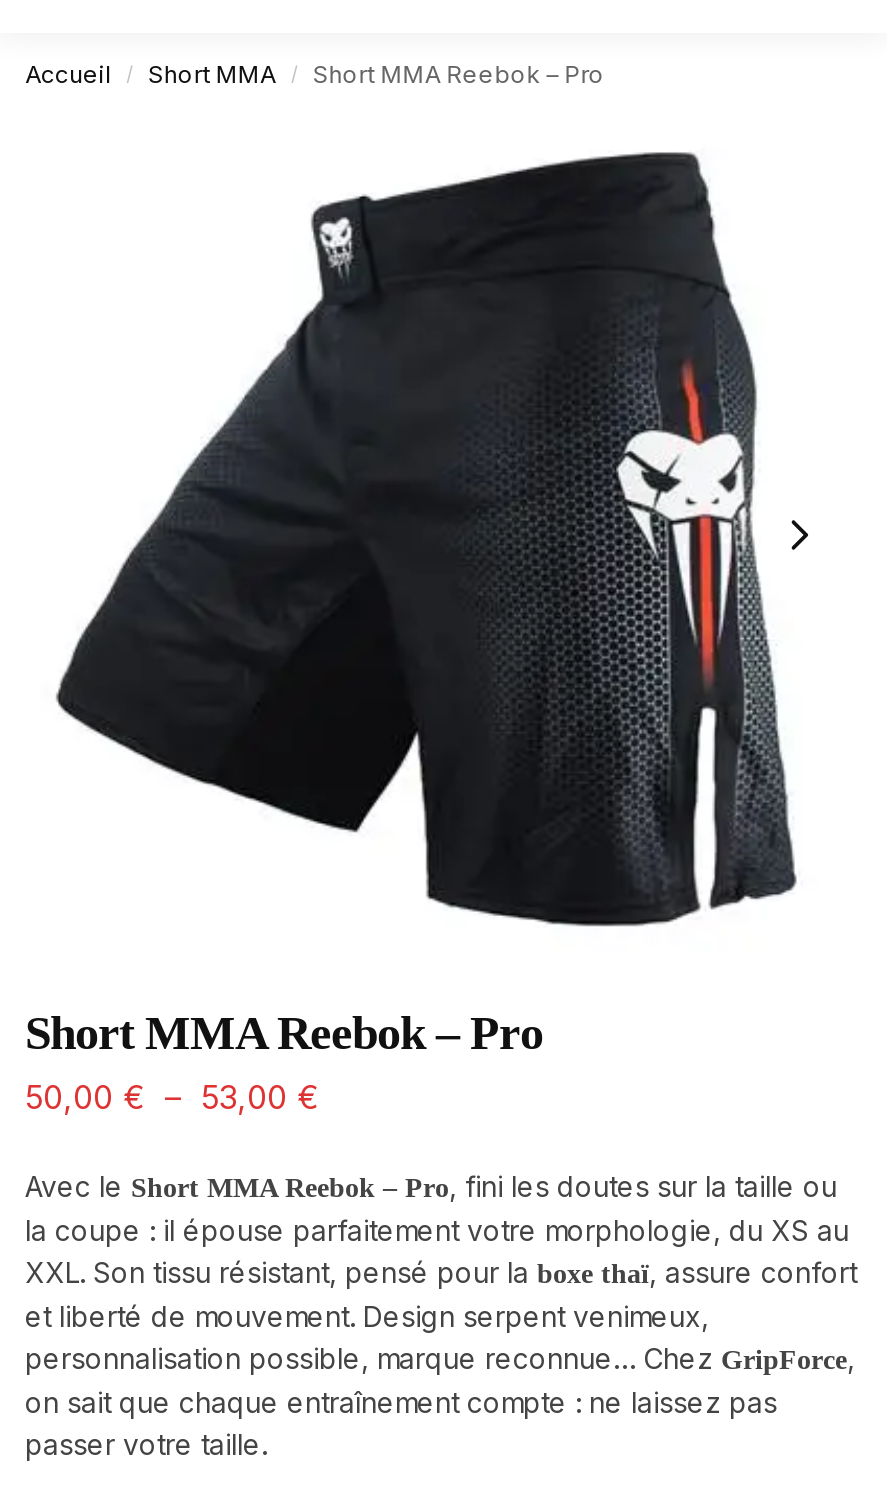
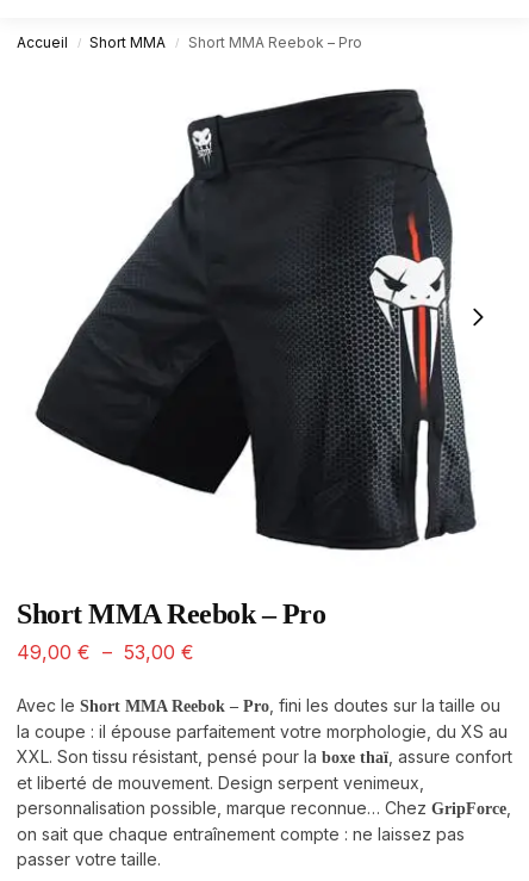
[25,1076,319,1116] 50,00 € – 53,00 € -> [17,640,194,664] 49,00 € – 53,00 €

